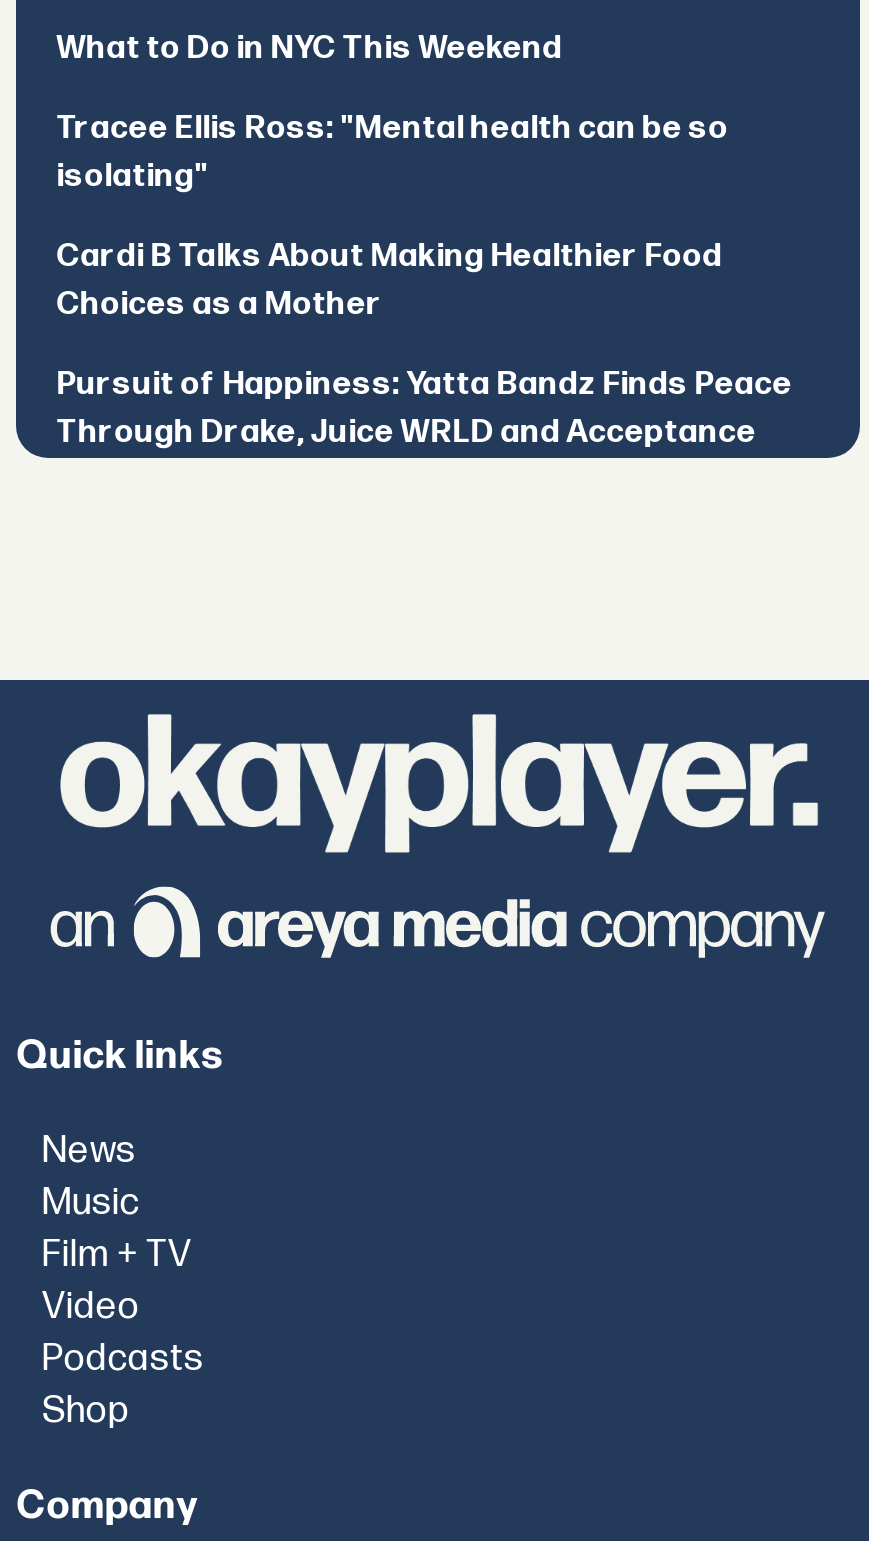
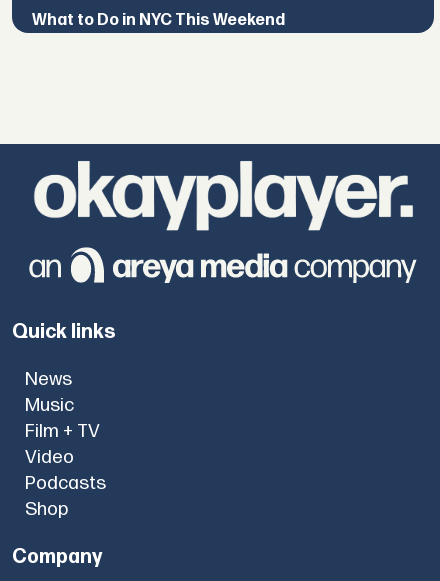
[56,109,792,451] Tracee Ellis Ross: "Mental health can be so | isolating" | Cardi B Talks About Making Healthier Food | Choices as a Mother | Pursuit of Happiness: Yatta Bandz Finds Peace | Through Drake, Juice WRLD and Acceptance -> none

